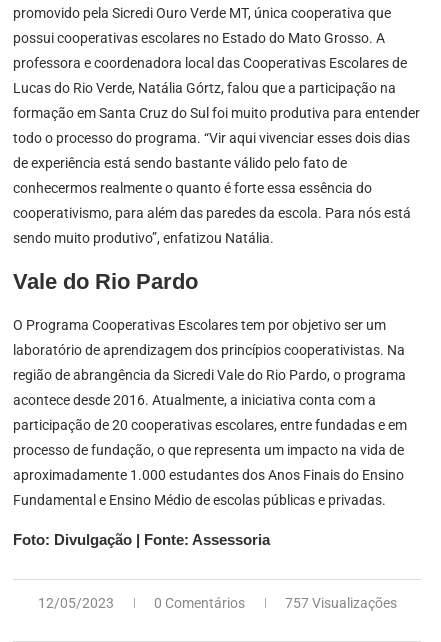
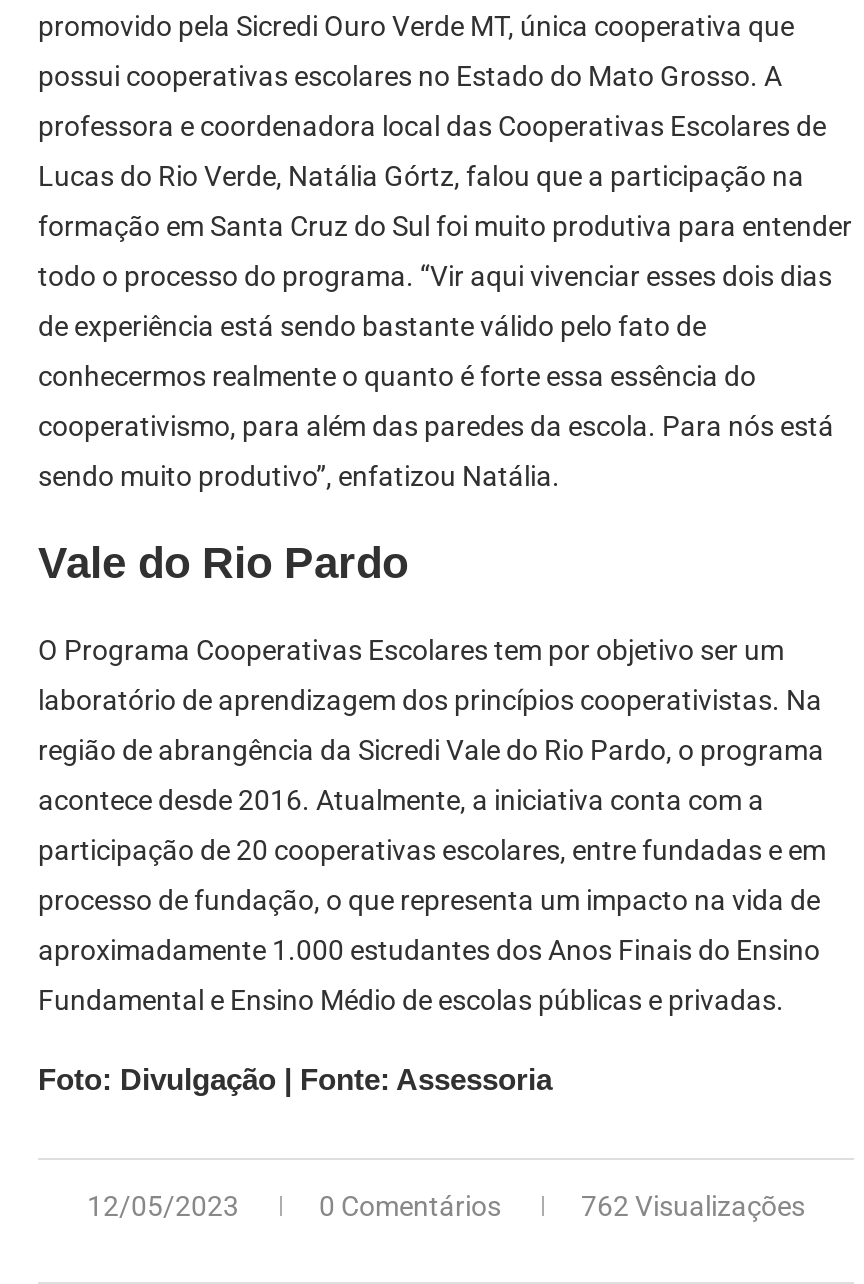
[284,595,396,611] 757 Visualizações -> [581,1191,805,1223] 762 Visualizações

